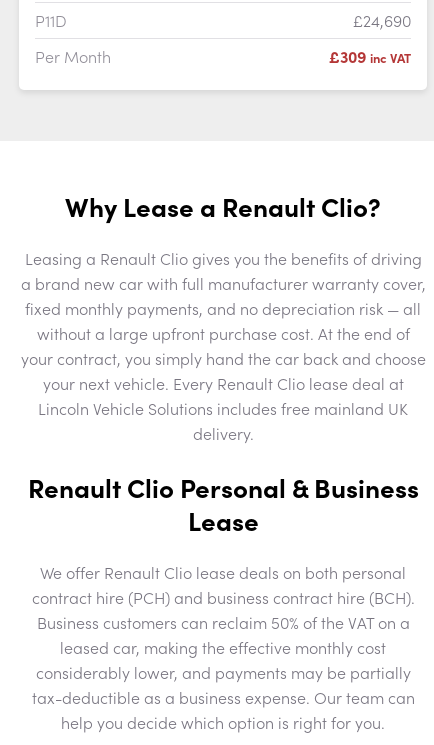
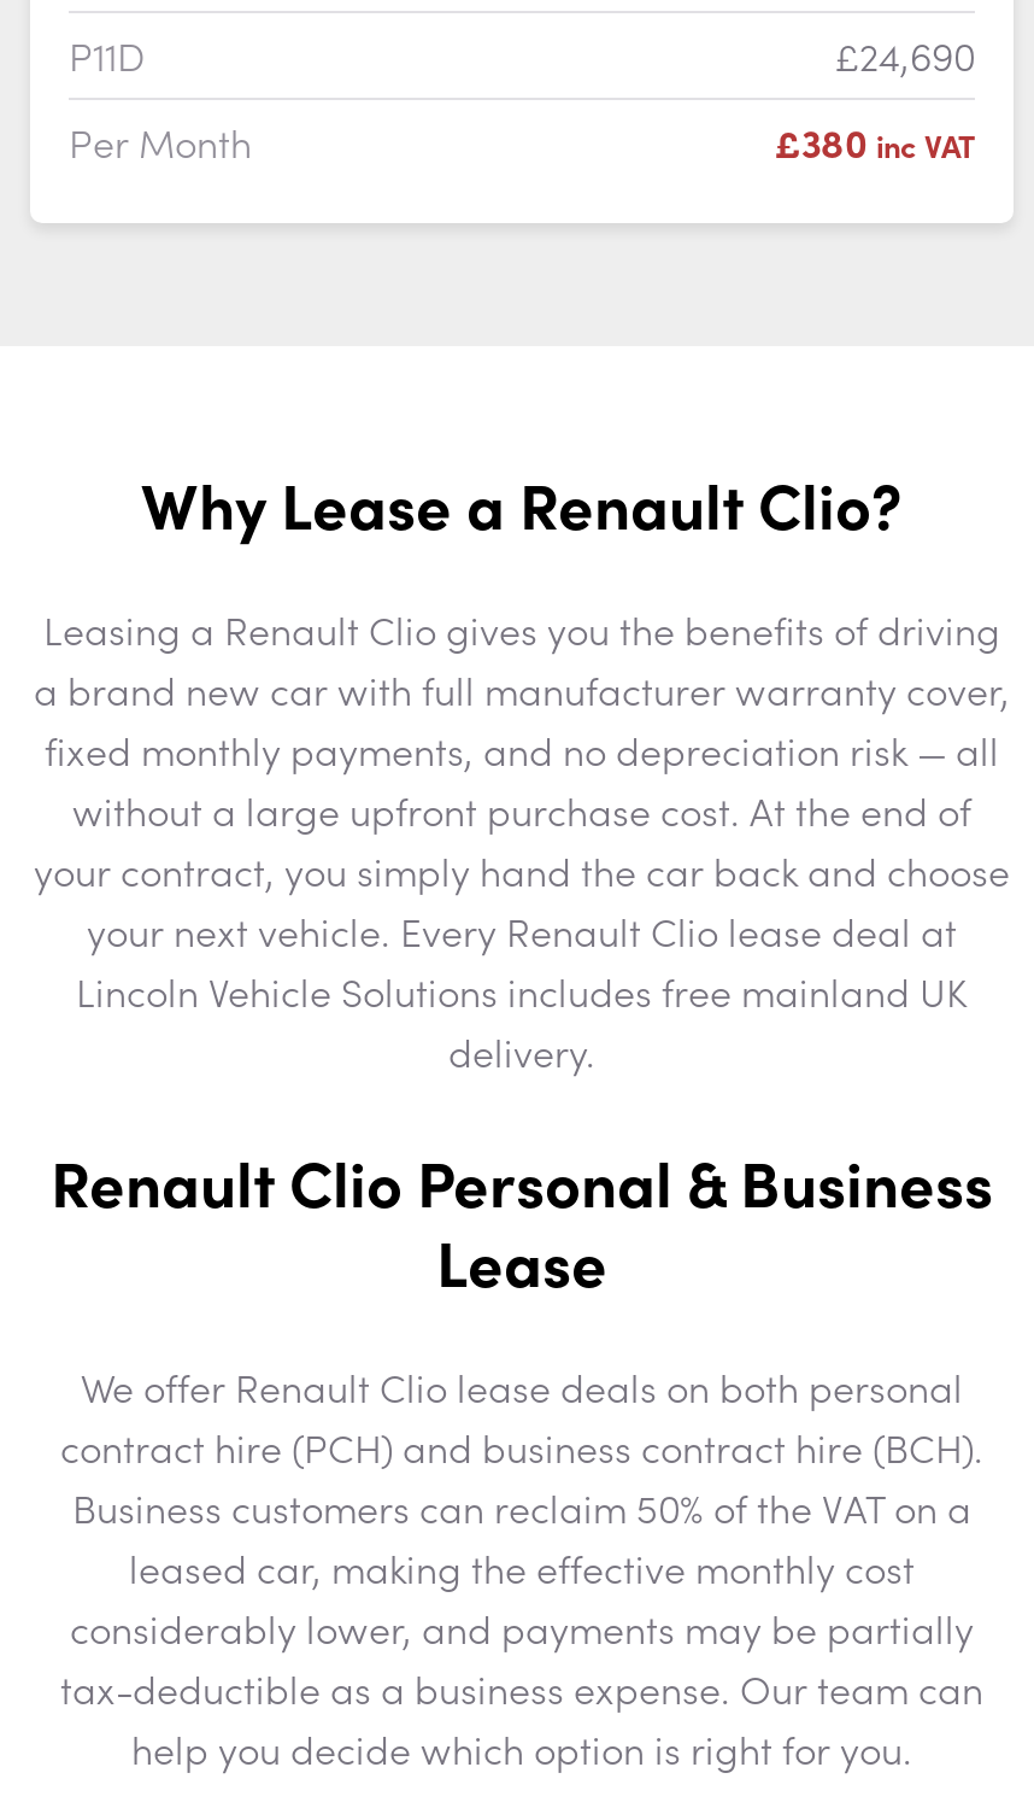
[329,45,411,67] £309 inc VAT -> [775,115,975,168] £380 inc VAT

